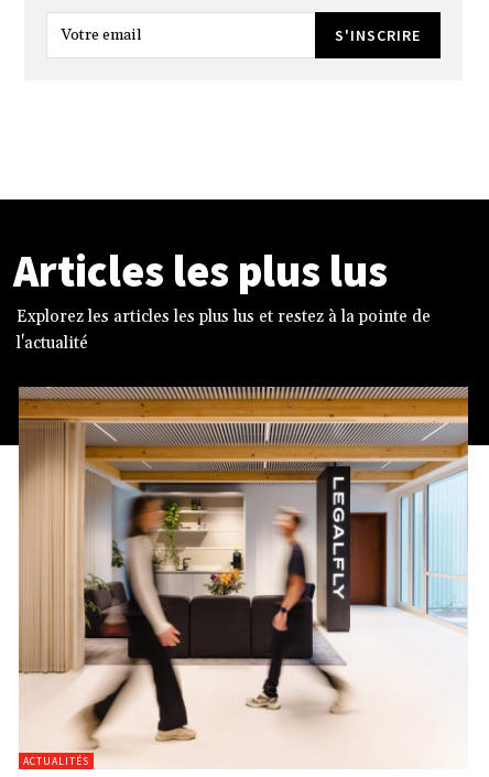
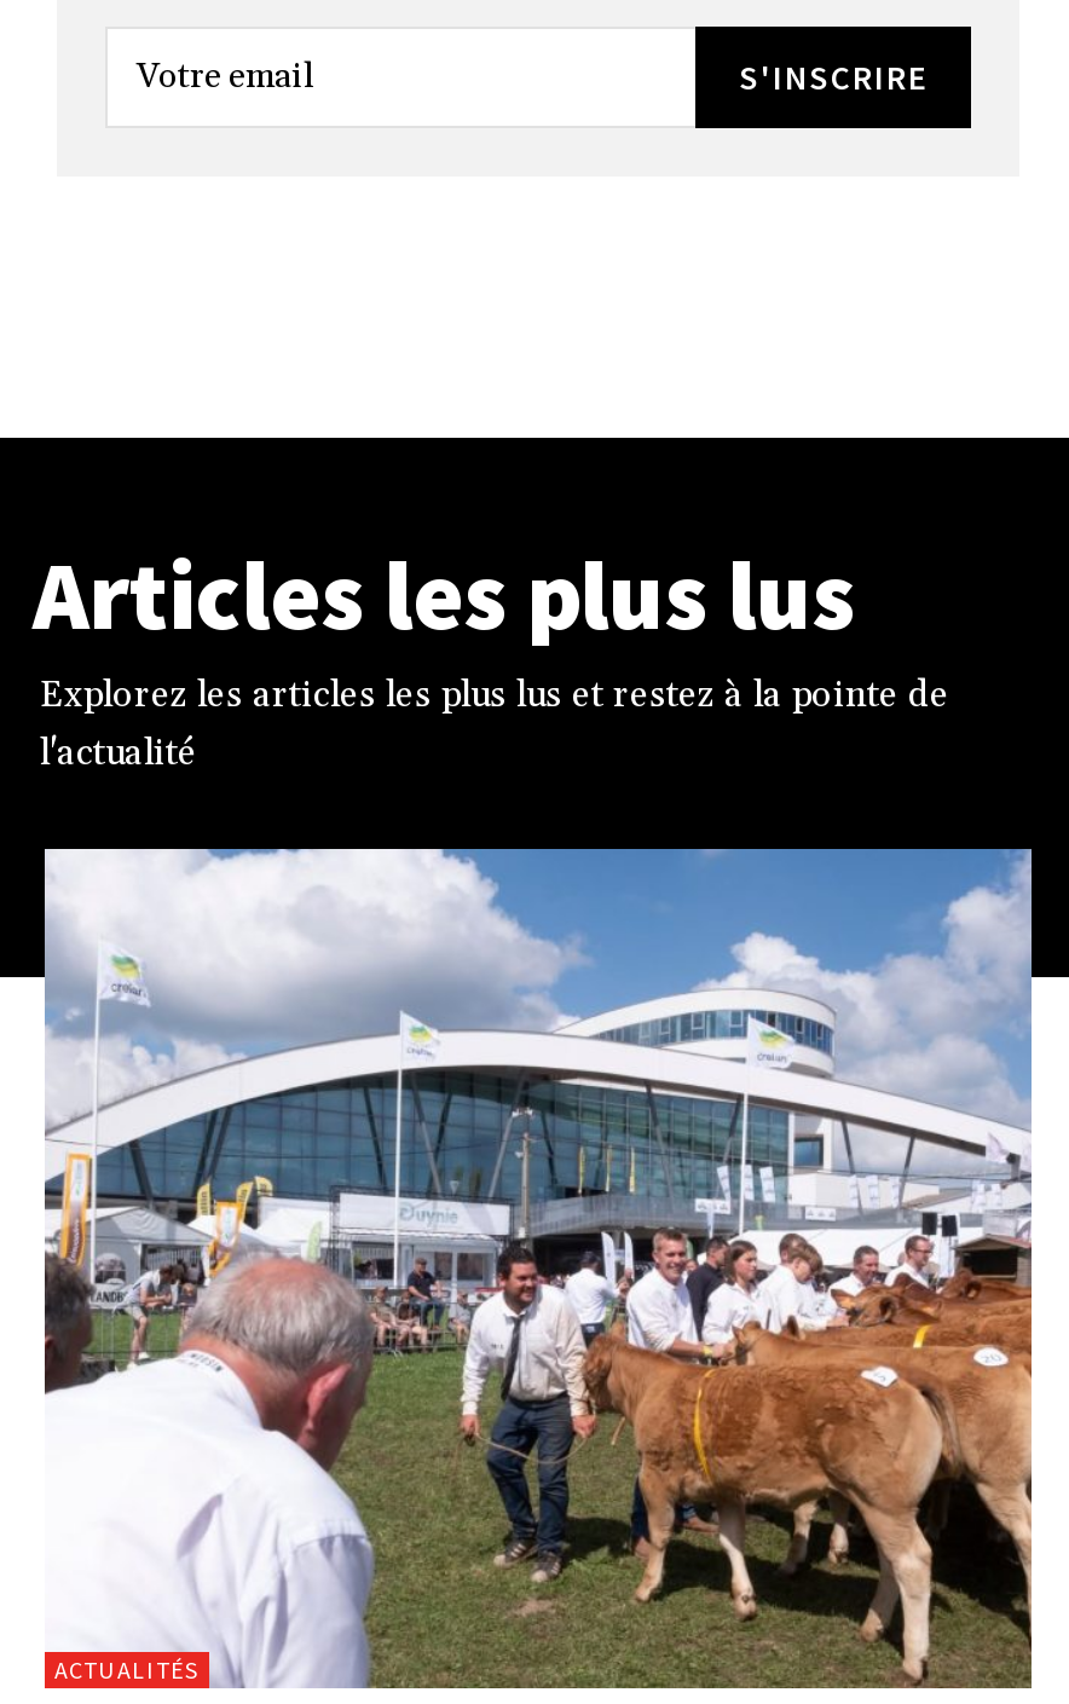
[18,386,469,769] [image] -> [42,847,1034,1691] [image]

